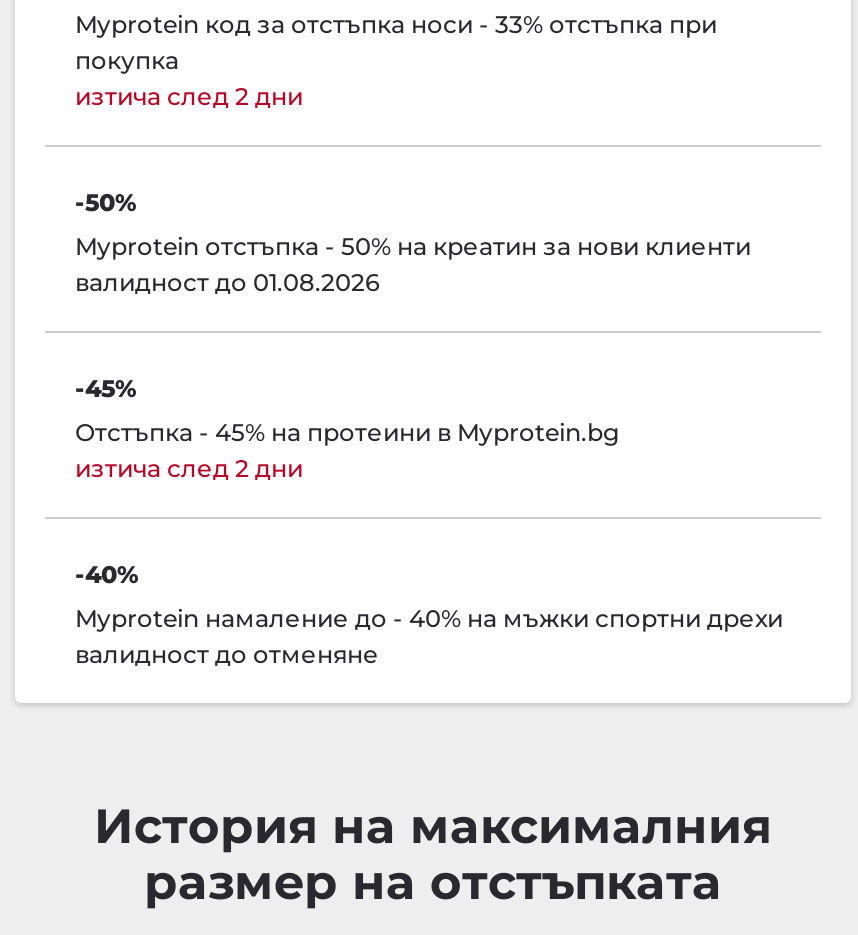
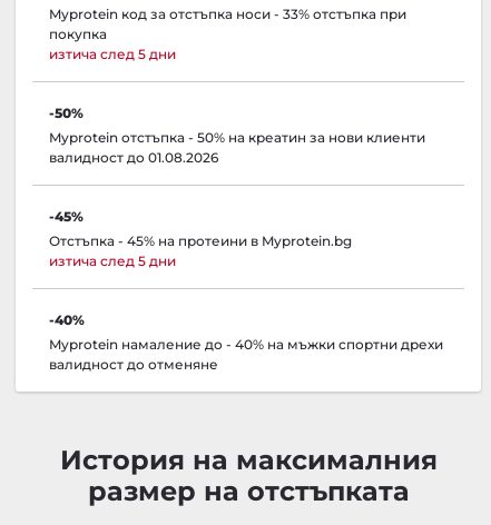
[75,81,303,111] изтича след 2 дни -> [49,46,176,62] изтича след 5 дни
[75,453,303,483] изтича след 2 дни -> [49,252,176,269] изтича след 5 дни

